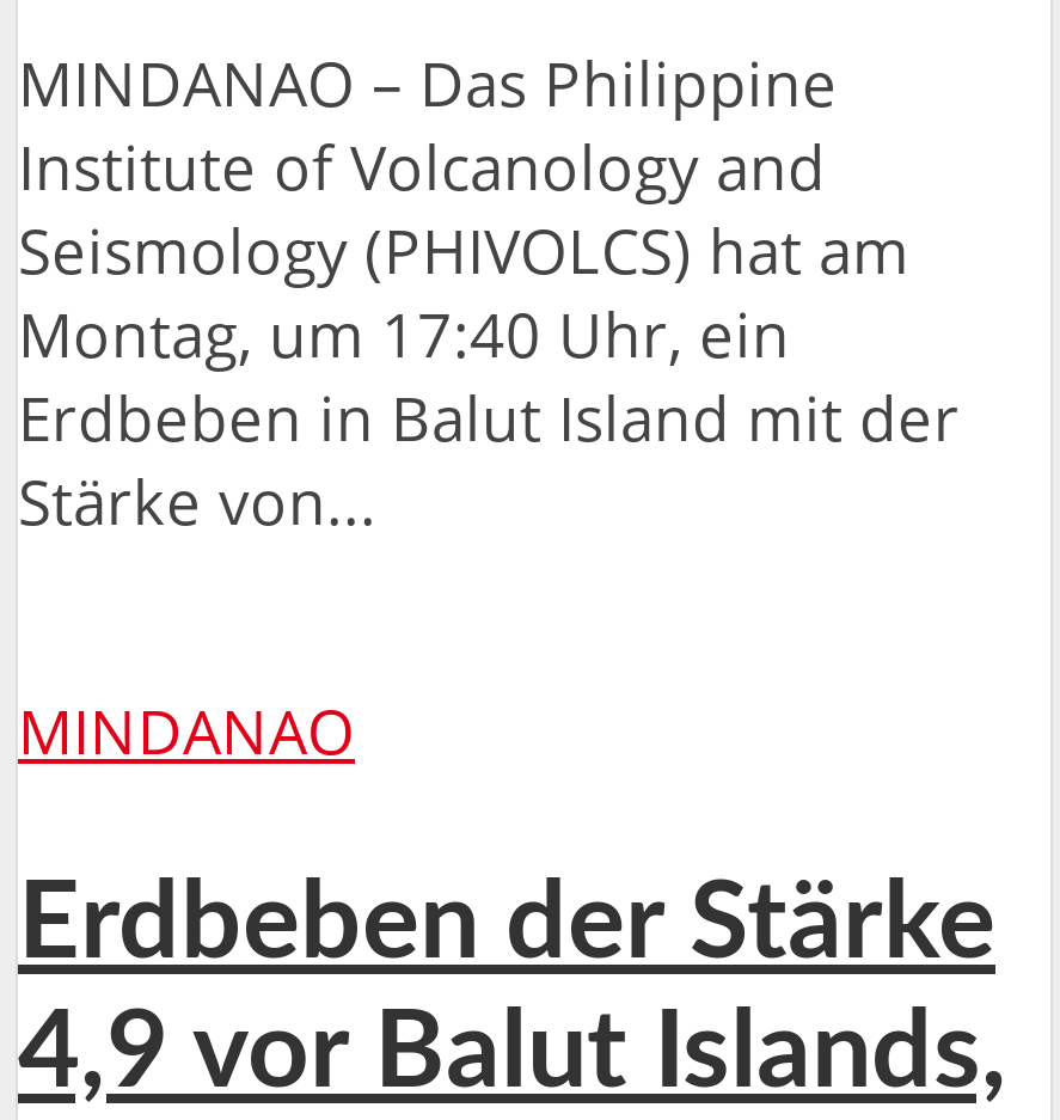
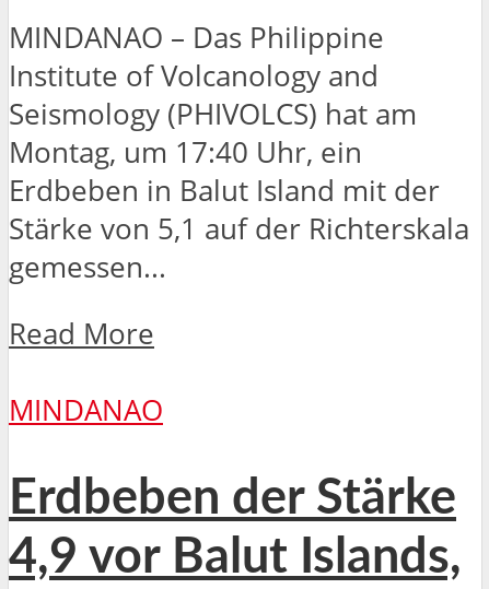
[18,460,376,544] Stärke von... -> [9,210,469,353] Stärke von 5,1 auf der Richterskala | gemessen... | Read More

